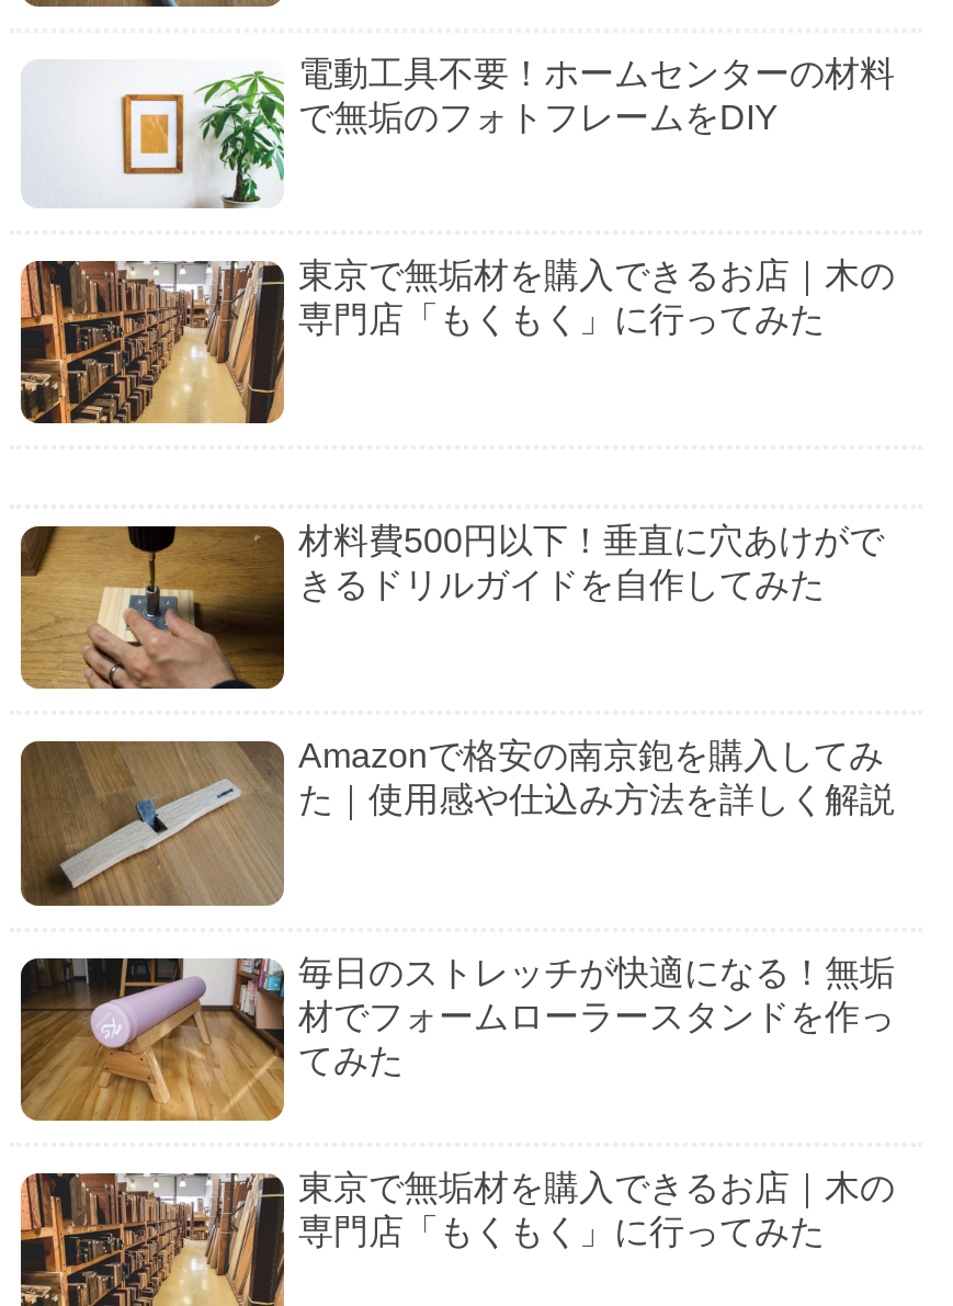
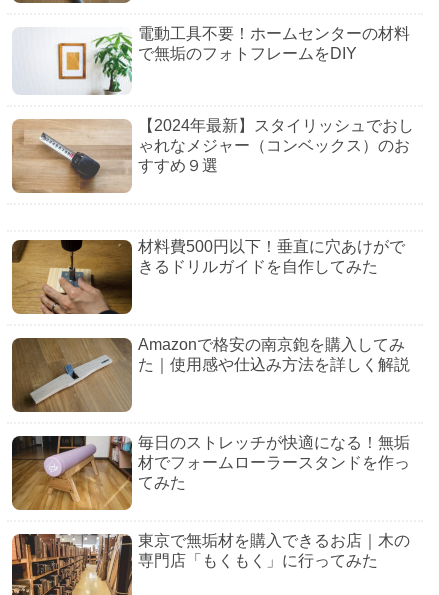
[19,256,895,425] [image] | 東京で無垢材を購入できるお店｜木の | 専門店「もくもく」に行ってみた -> [11,117,414,193] [image] | 【2024年最新】スタイリッシュでおし | ゃれなメジャー（コンベックス）のお | すすめ９選

